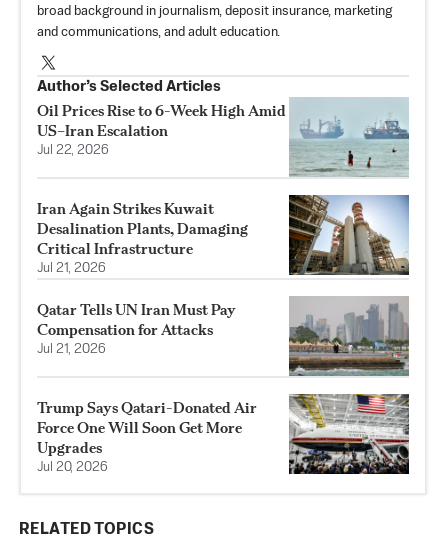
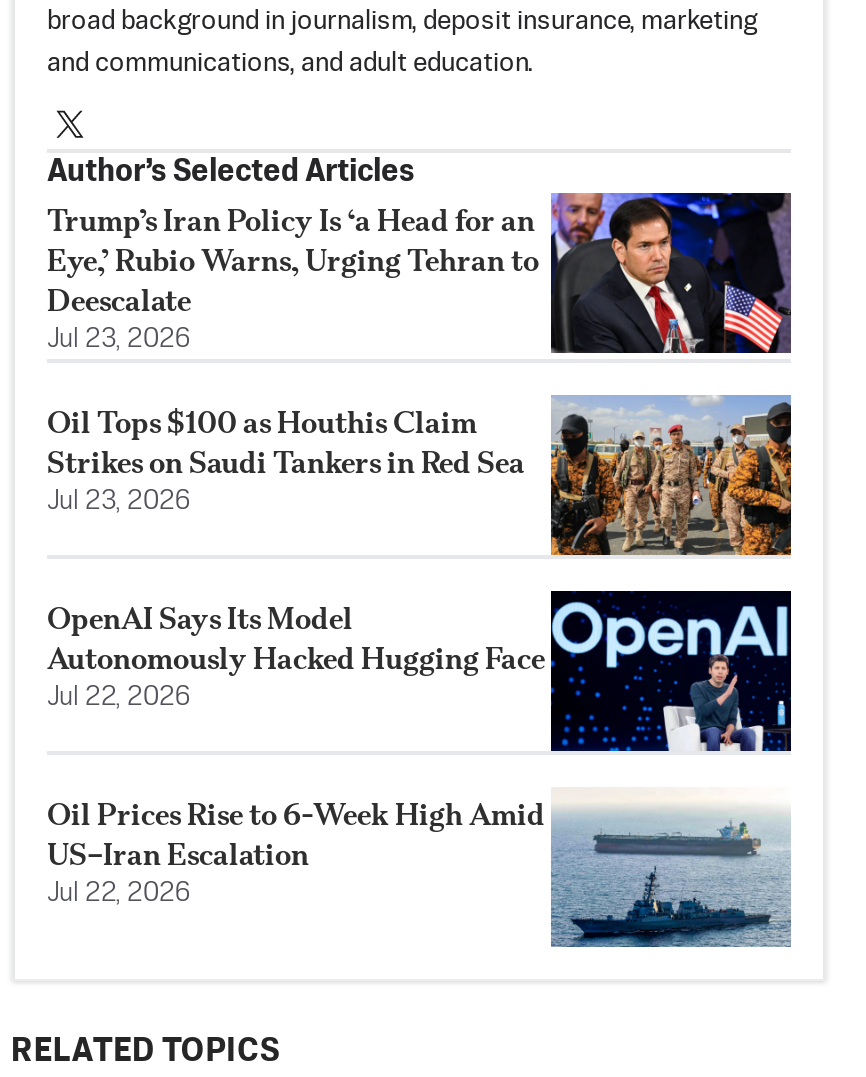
none -> [47,200,545,710] Trump’s Iran Policy Is ‘a Head for an | Eye,’ Rubio Warns, Urging Tehran to | Deescalate | Jul 23, 2026 | Oil Tops $100 as Houthis Claim | Strikes on Saudi Tankers in Red Sea | Jul 23, 2026 | OpenAI Says Its Model | Autonomously Hacked Hugging Face | Jul 22, 2026
[290,97,408,177] [image] -> [549,191,793,353] [image]
moved [37,101,286,157] -> [47,794,545,906]: Oil Prices Rise to 6-Week High Amid | US–Iran Escalation | Jul 22, 2026
[37,199,257,474] Iran Again Strikes Kuwait | Desalination Plants, Damaging | Critical Infrastructure | Jul 21, 2026 | Qatar Tells UN Iran Must Pay | Compensation for Attacks | Jul 21, 2026 | Trump Says Qatari-Donated Air | Force One Will Soon Get More | Upgrades | Jul 20, 2026 -> none
[288,194,410,276] [image] -> [549,393,793,557] [image]
[288,296,410,378] [image] -> [549,589,793,753] [image]
[288,393,410,475] [image] -> [551,789,789,947] [image]

